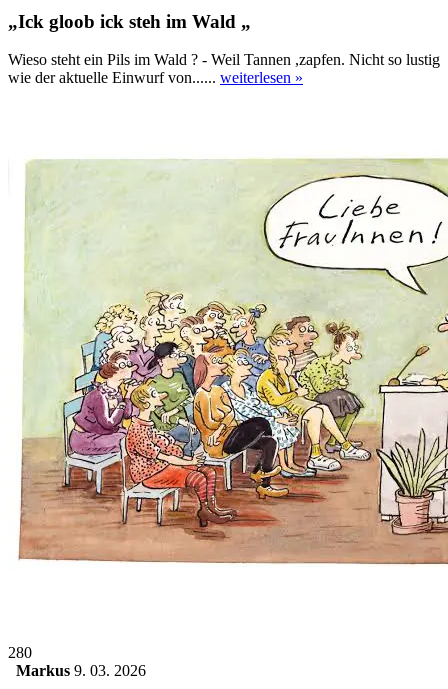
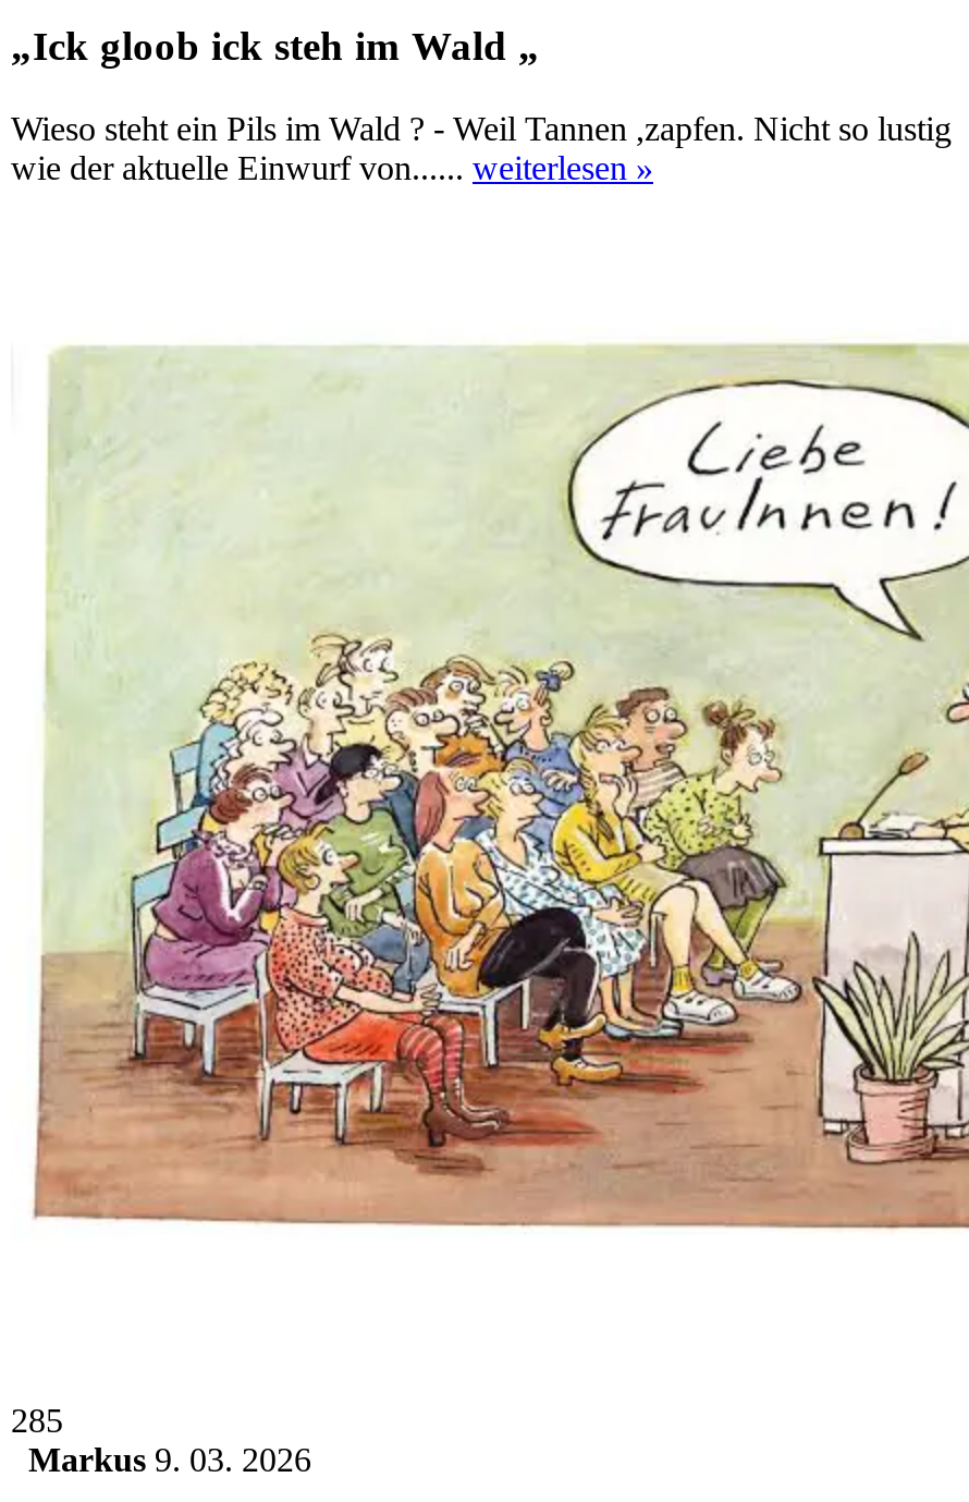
[8,644,32,661] 280 -> [11,1402,63,1439] 285

